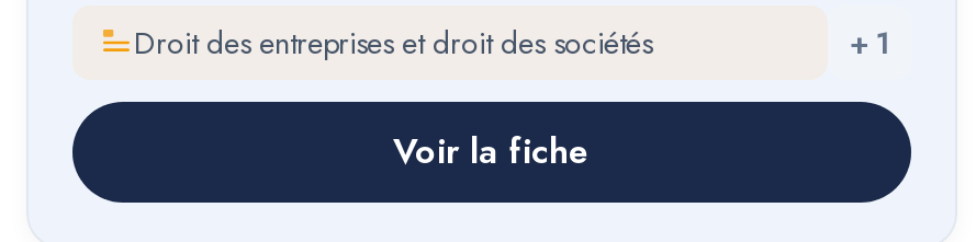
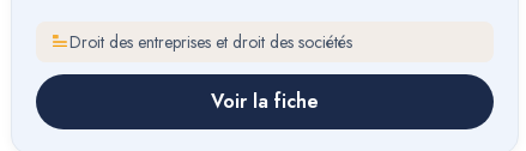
[850,20,889,64] + 1 -> none

